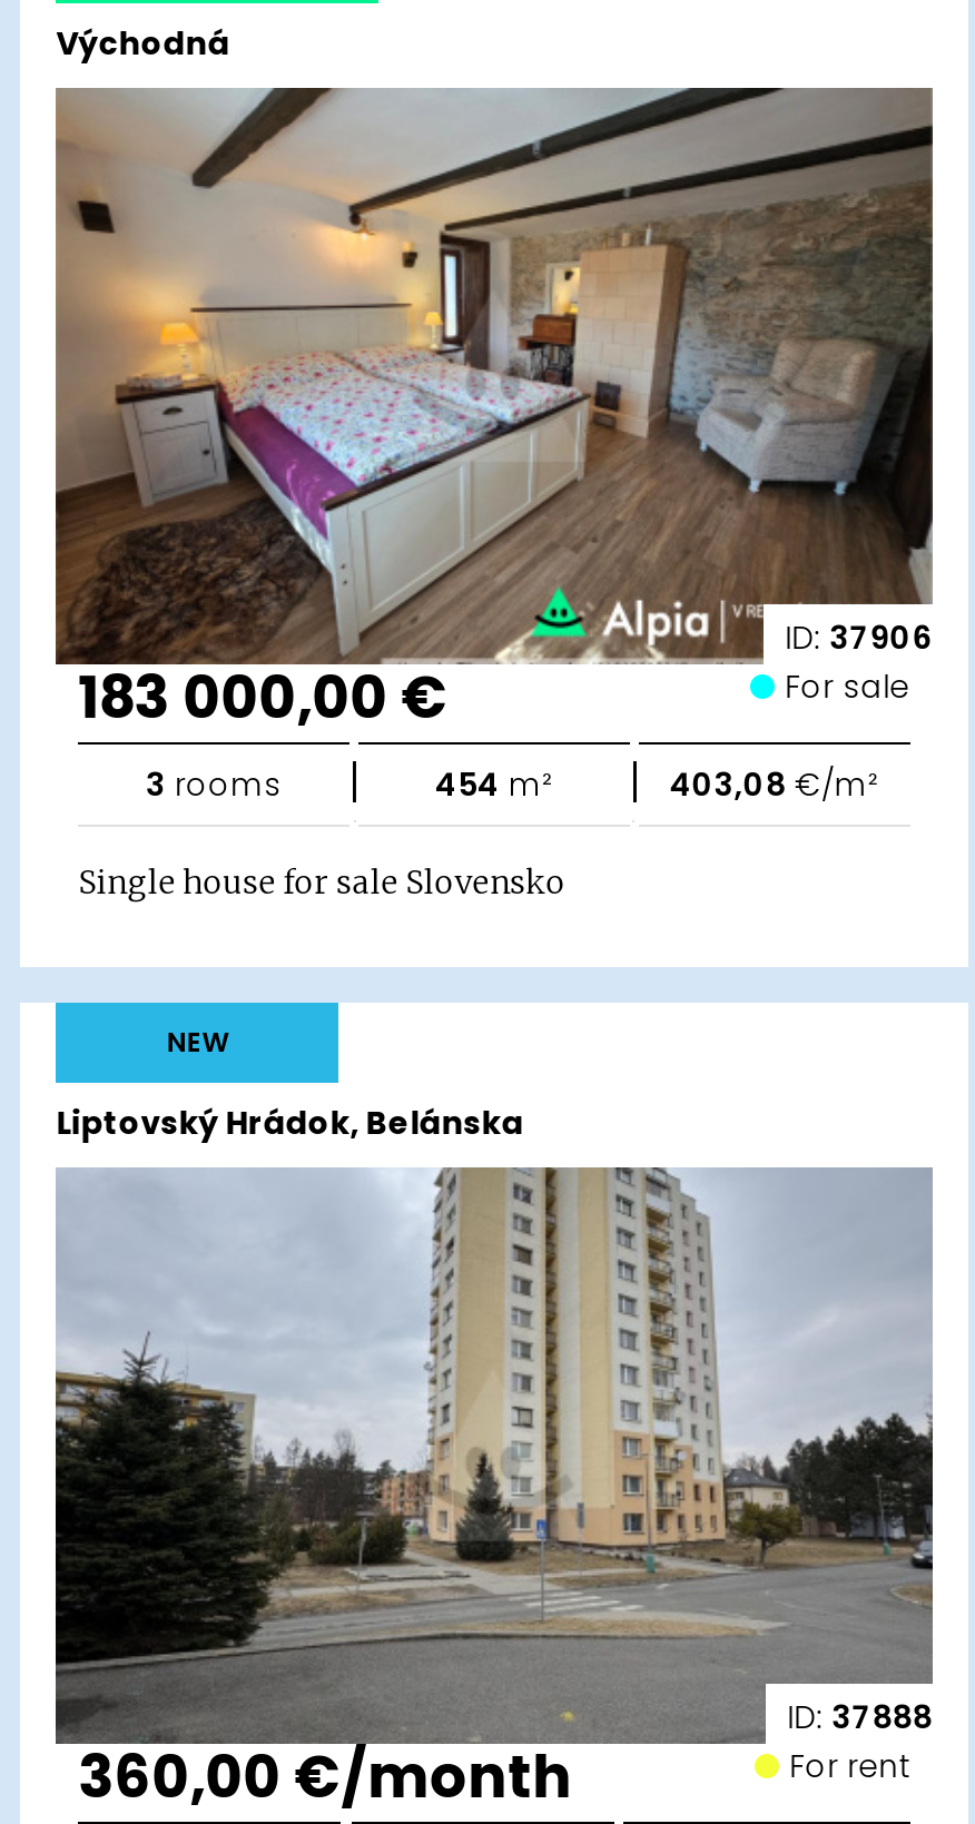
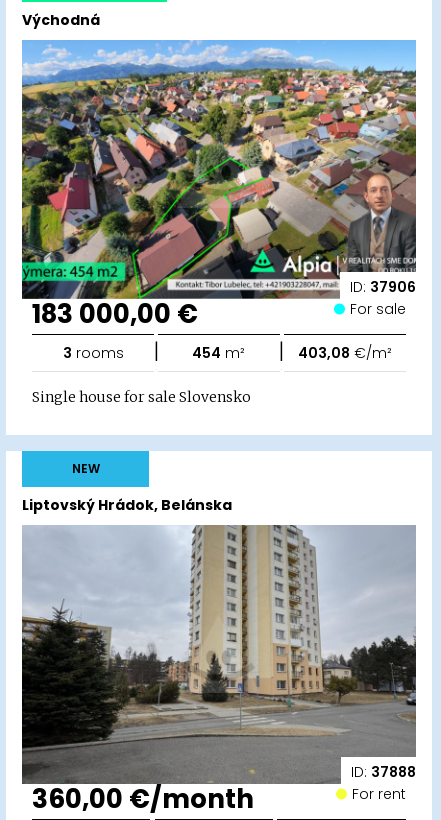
[53,86,935,664] [image] -> [21,39,417,299] [image]

